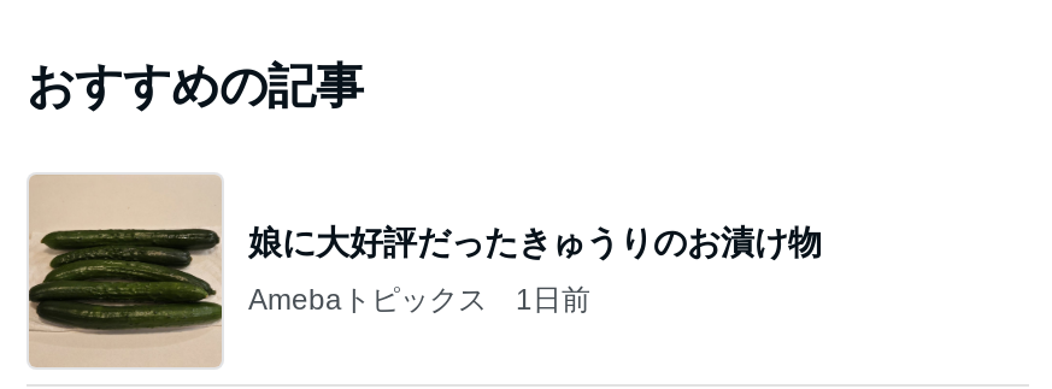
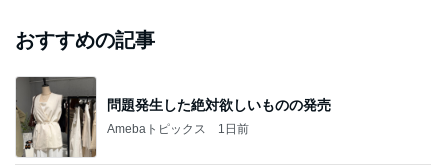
[29,175,822,367] [image] | 娘に大好評だったきゅうりのお漬け物 -> [15,76,331,158] [image] | 問題発生した絶対欲しいものの発売

